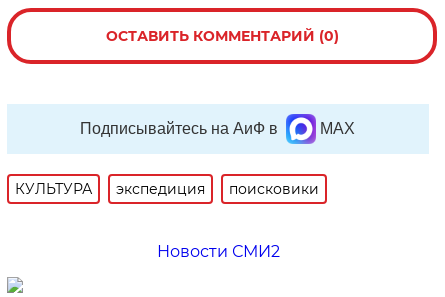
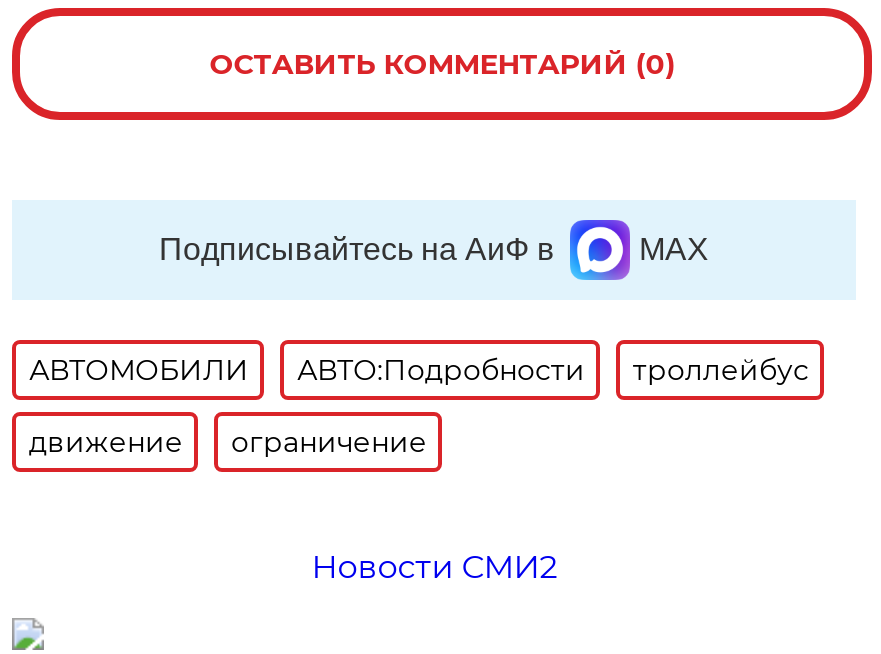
[15,180,319,198] КУЛЬТУРА | экспедиция | поисковики -> [29,352,809,460] АВТОМОБИЛИ | АВТО:Подробности | троллейбус | движение | ограничение

